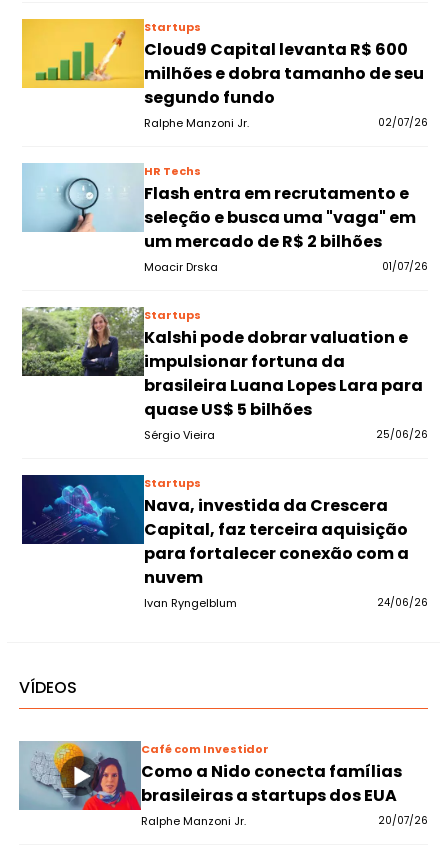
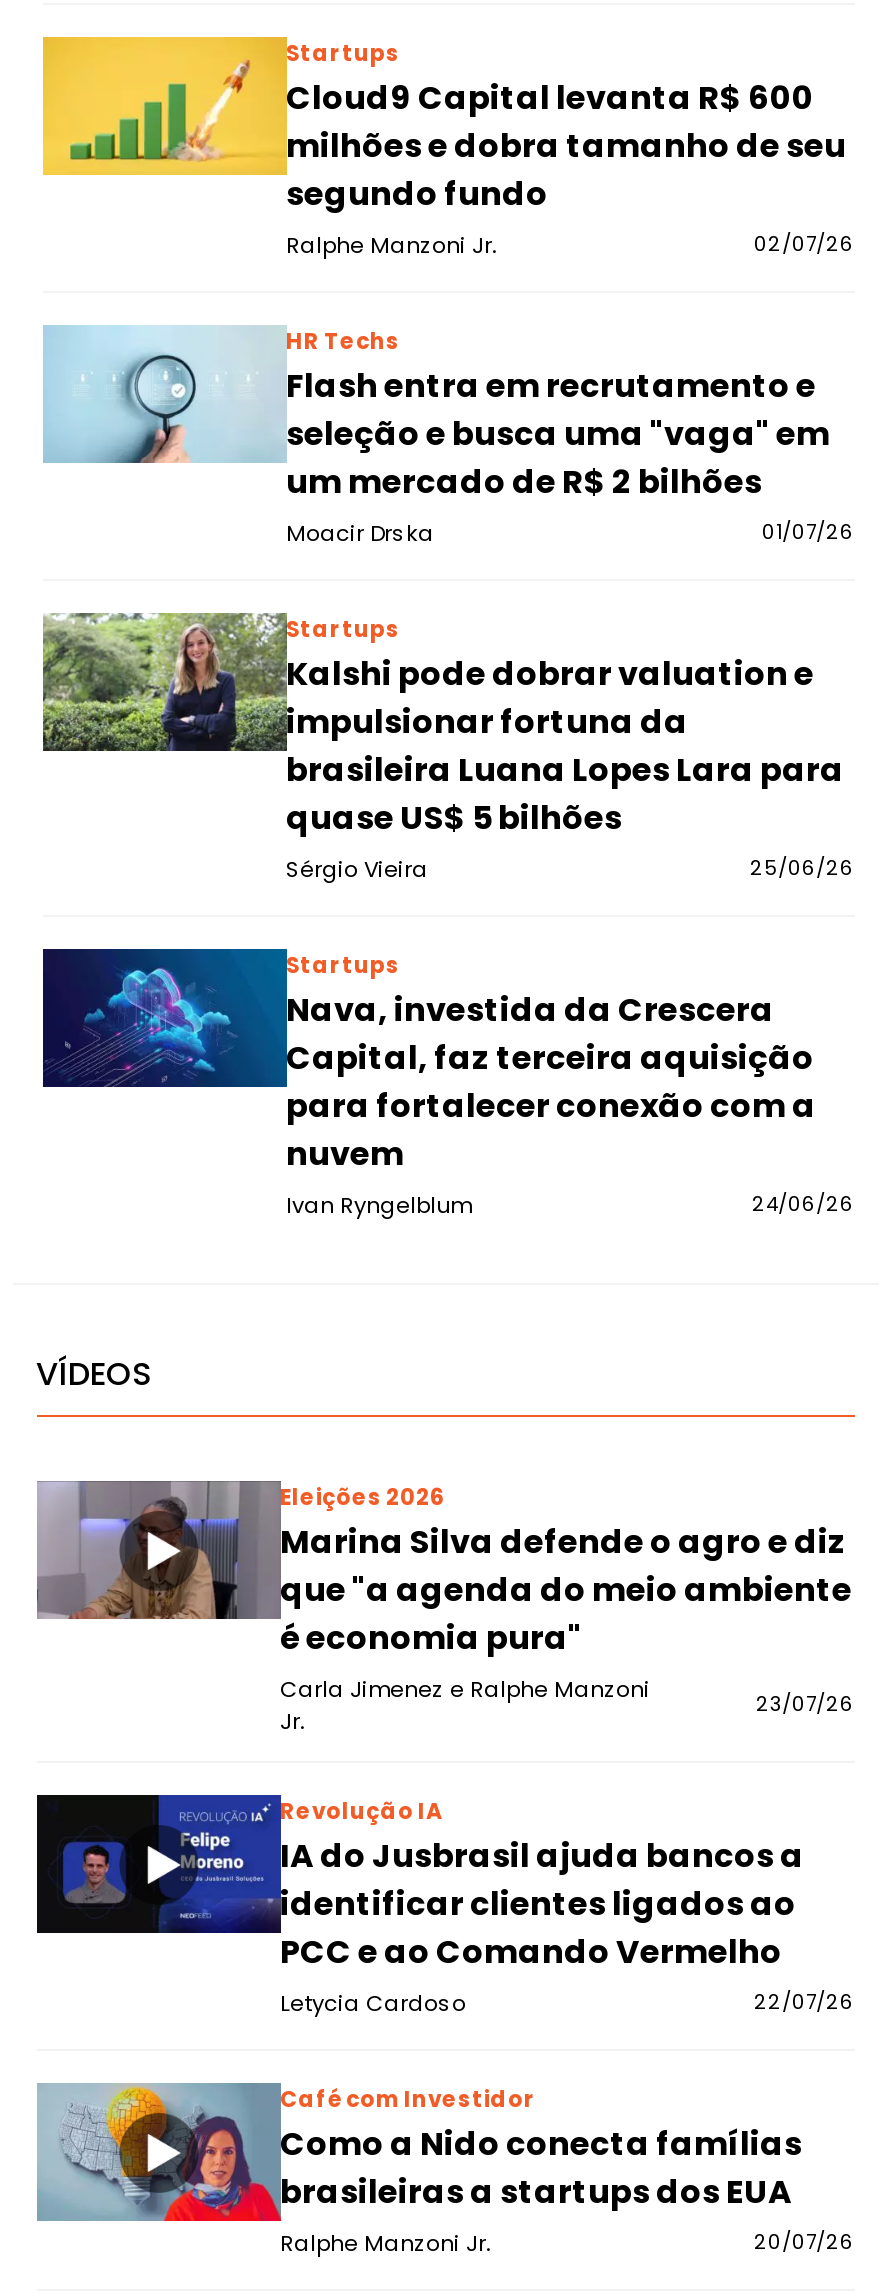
none -> [35,1690,854,2020] [image] | 23/07/26 | Revolução IA | IA do Jusbrasil ajuda bancos a | identificar clientes ligados ao | PCC e ao Comando Vermelho | Letycia Cardoso | 22/07/26
none -> [37,1481,852,1738] [image] | Eleições 2026 | Marina Silva defende o agro e diz | que "a agenda do meio ambiente | é economia pura" | Carla Jimenez e Ralphe Manzoni | Jr.

